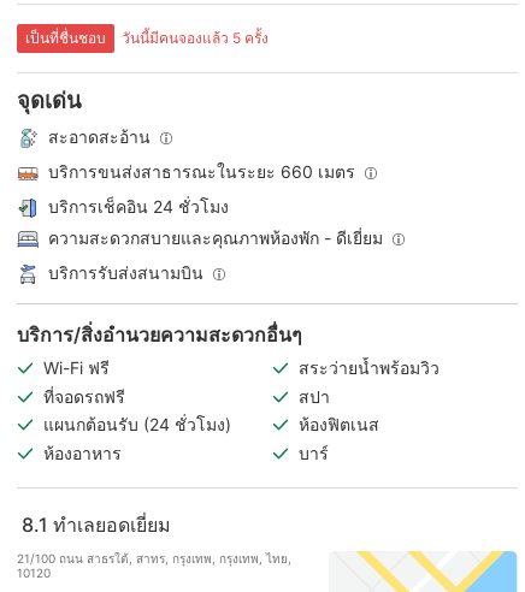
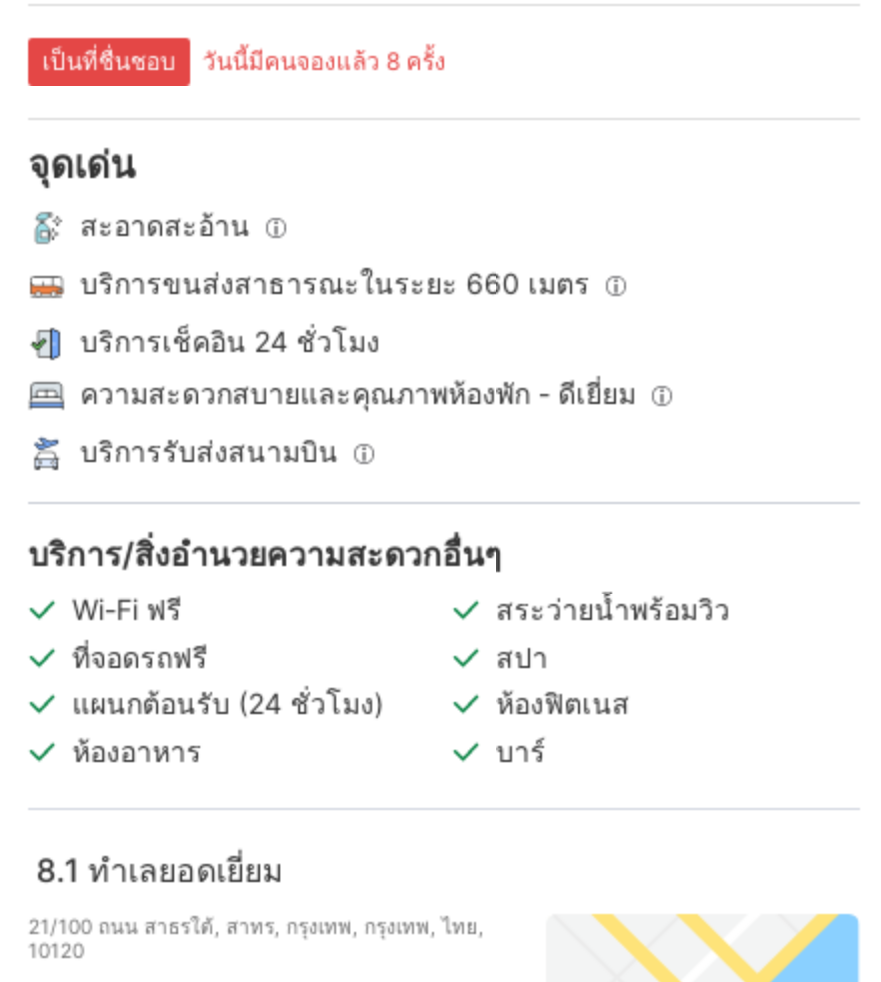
[122,29,269,47] วันนี้มีคนจองแล้ว 5 ครั้ง -> [202,46,446,76] วันนี้มีคนจองแล้ว 8 ครั้ง

